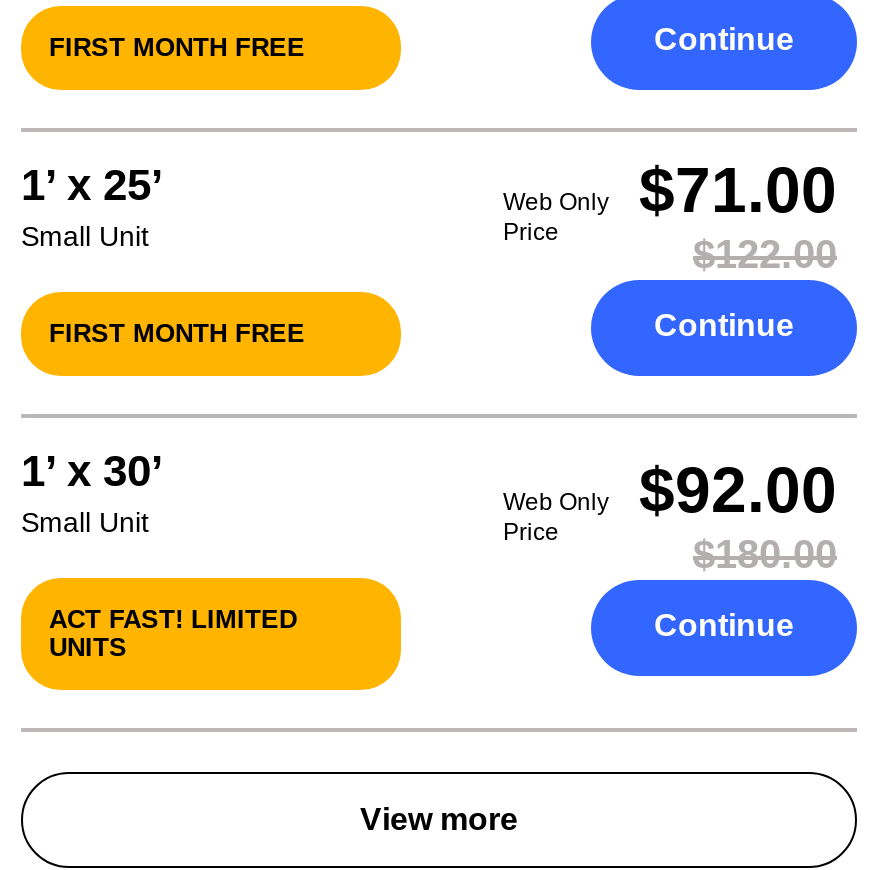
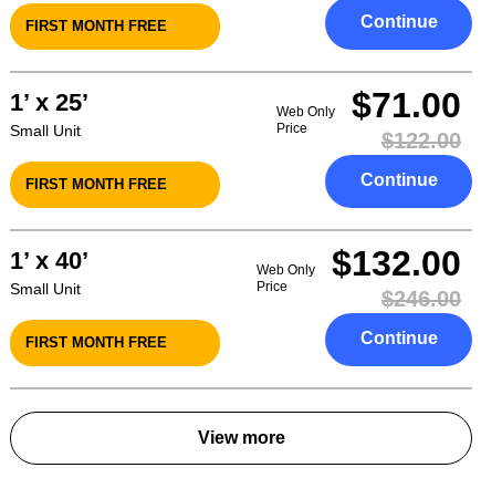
[21,445,163,495] 1’ x 30’ -> [10,246,88,274] 1’ x 40’
[503,454,837,526] Web Only $92.00 -> [257,243,461,283] Web Only $132.00
[693,532,837,576] $180.00 -> [381,287,461,311] $246.00
[49,603,297,661] ACT FAST! LIMITED | UNITS -> [25,334,167,350] FIRST MONTH FREE

